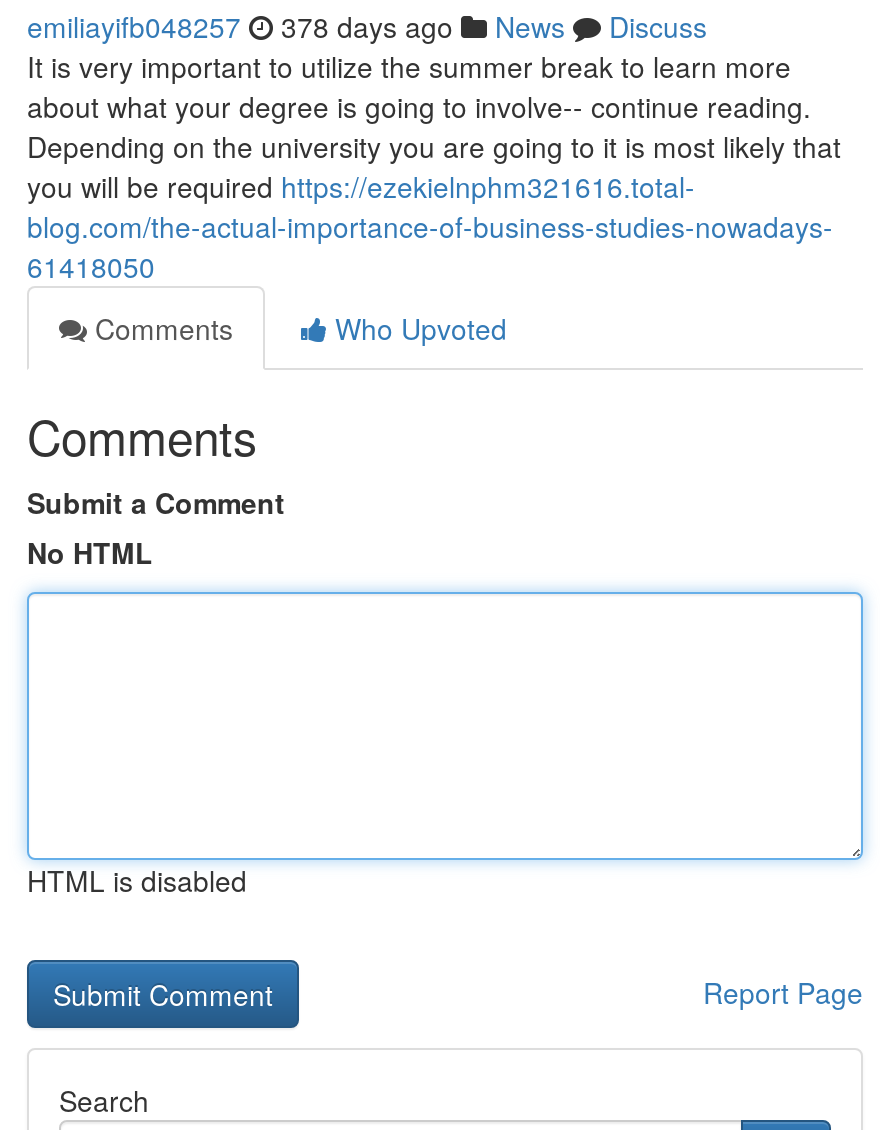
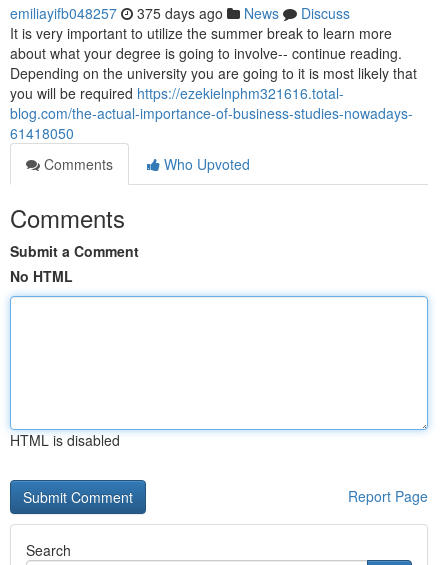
[27,6,707,46] emiliayifb048257 378 days ago News Discuss -> [10,3,350,23] emiliayifb048257 375 days ago News Discuss

